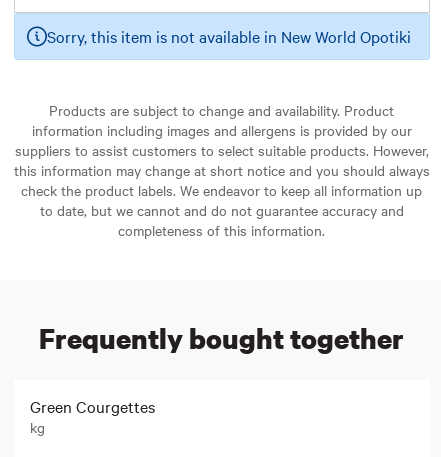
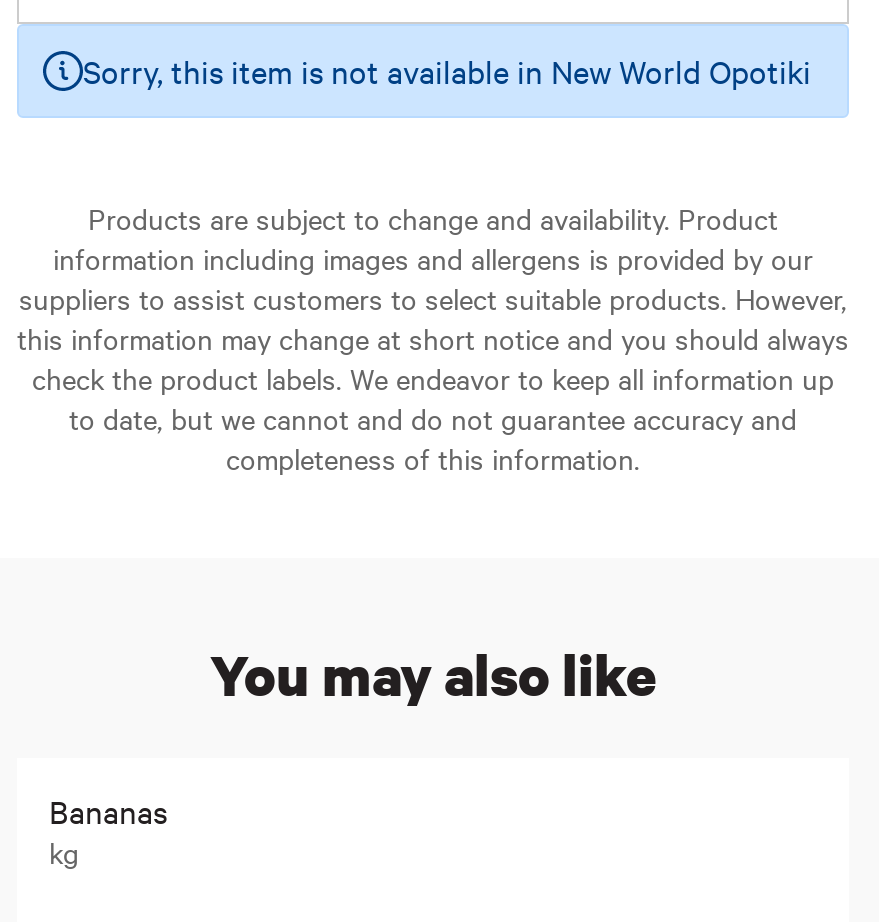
[39,319,404,357] Frequently bought together -> [210,636,656,712] You may also like
[30,395,155,417] Green Courgettes -> [49,788,167,832] Bananas

